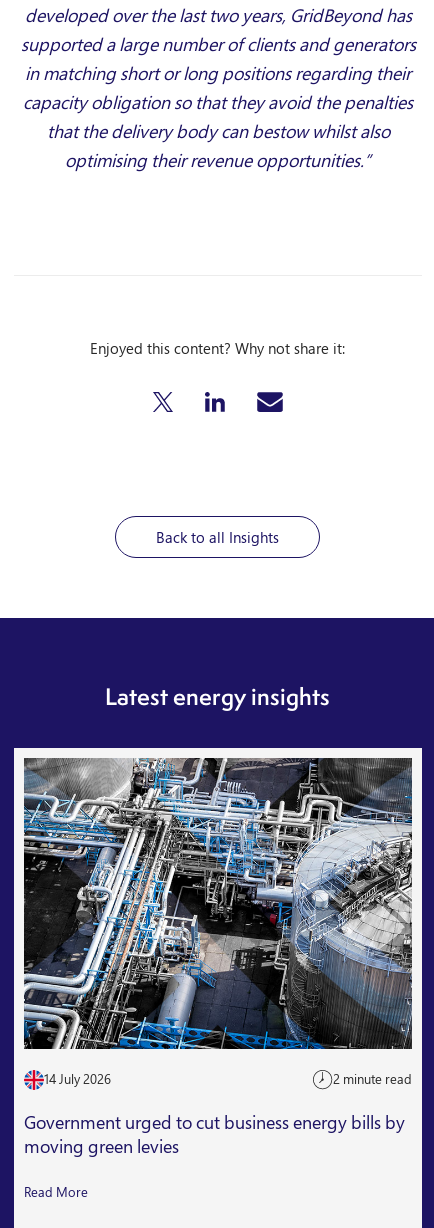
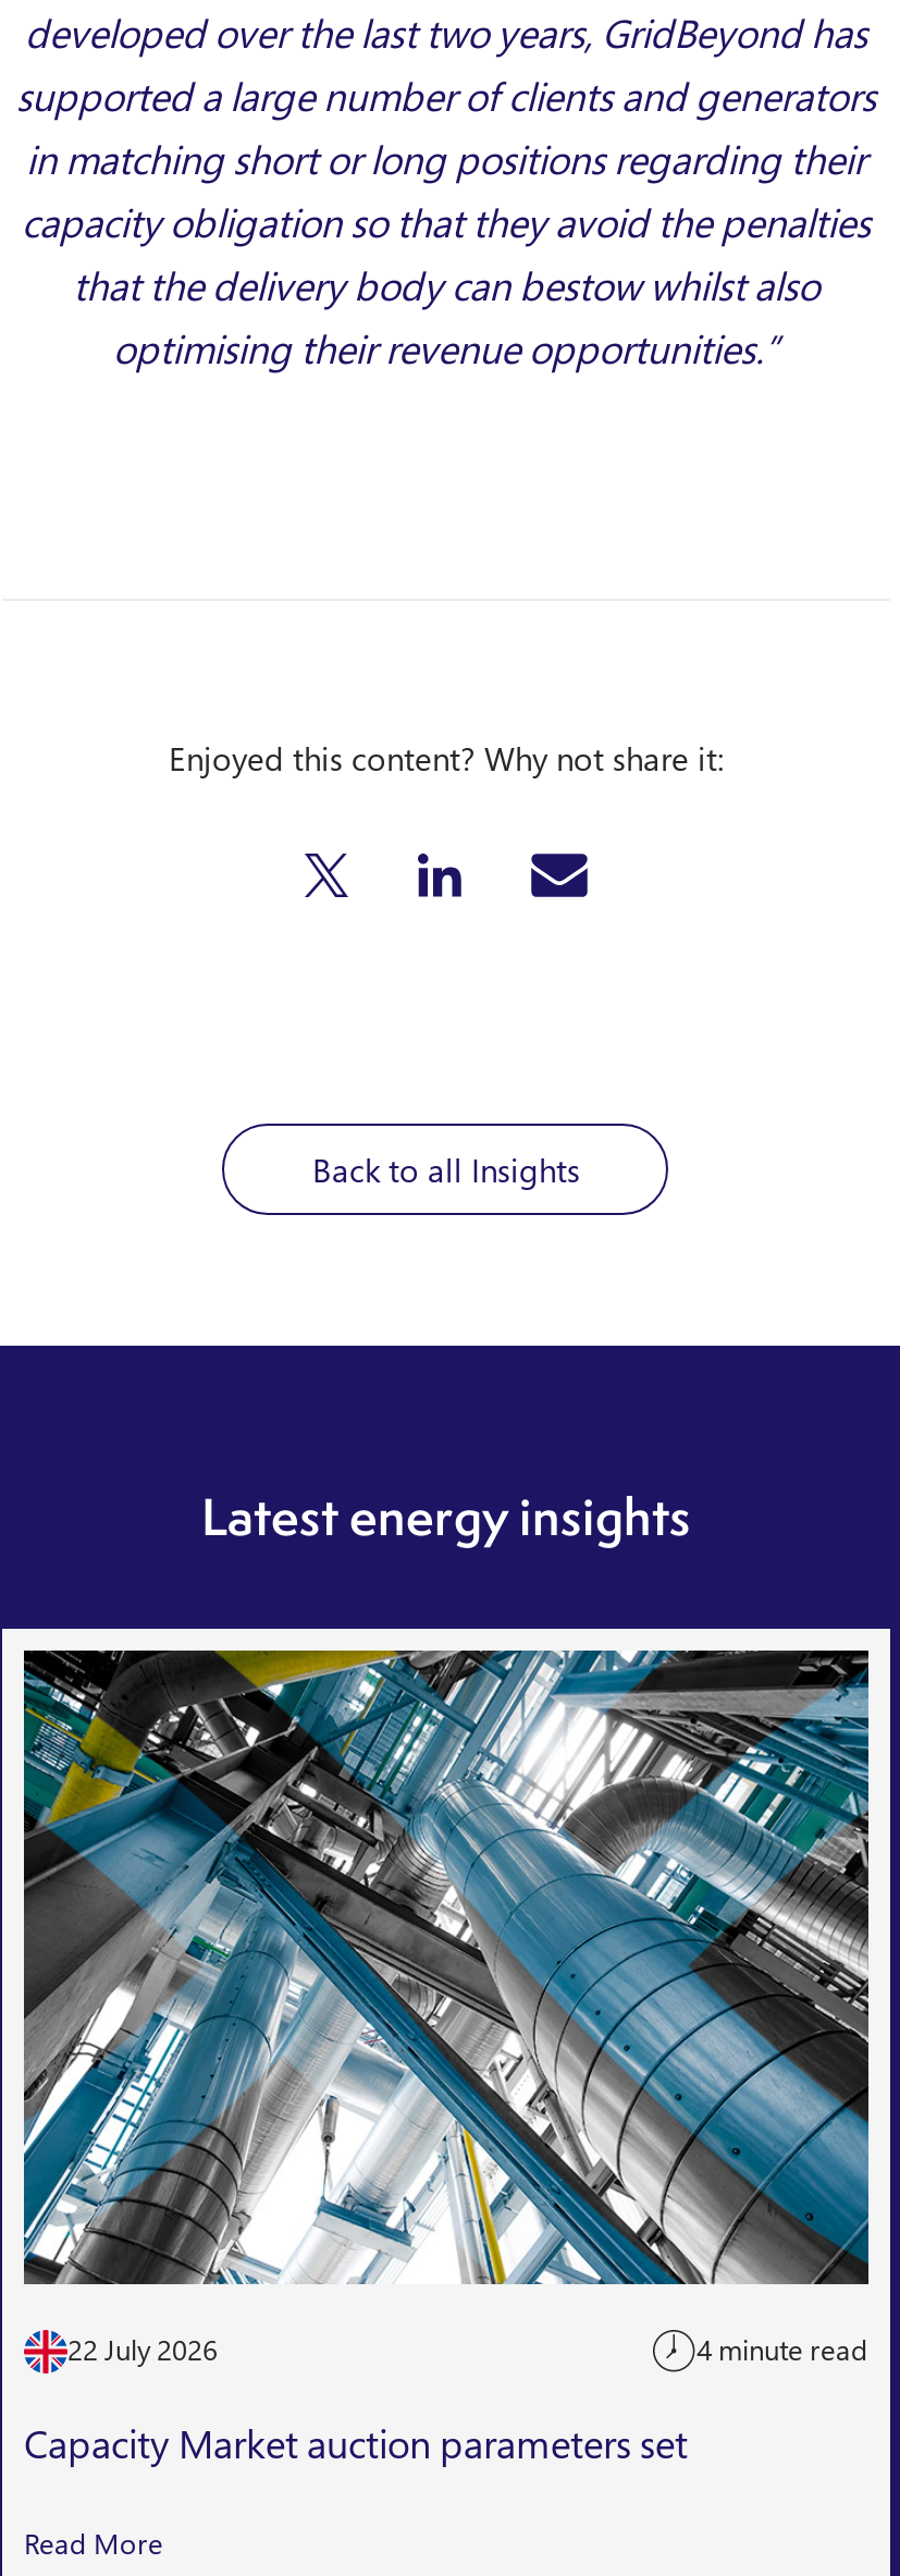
[24,757,412,1088] [image] | 14 July 2026 | 2 minute read -> [24,1648,868,2369] [image] | 22 July 2026 | 4 minute read
[24,1110,405,1158] Government urged to cut business energy bills by | moving green levies -> [24,2417,688,2469] Capacity Market auction parameters set

